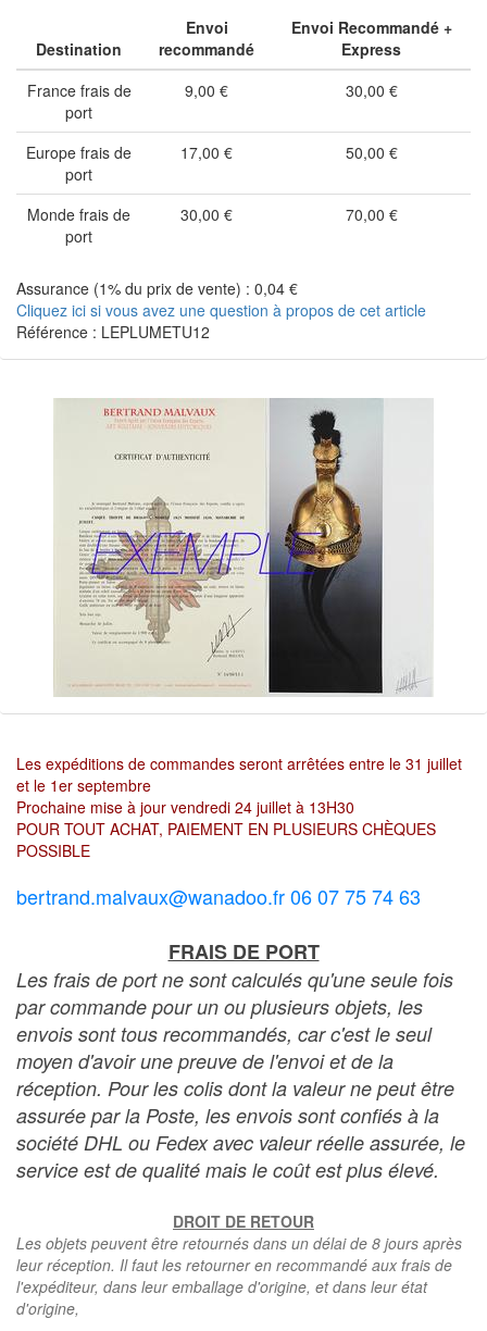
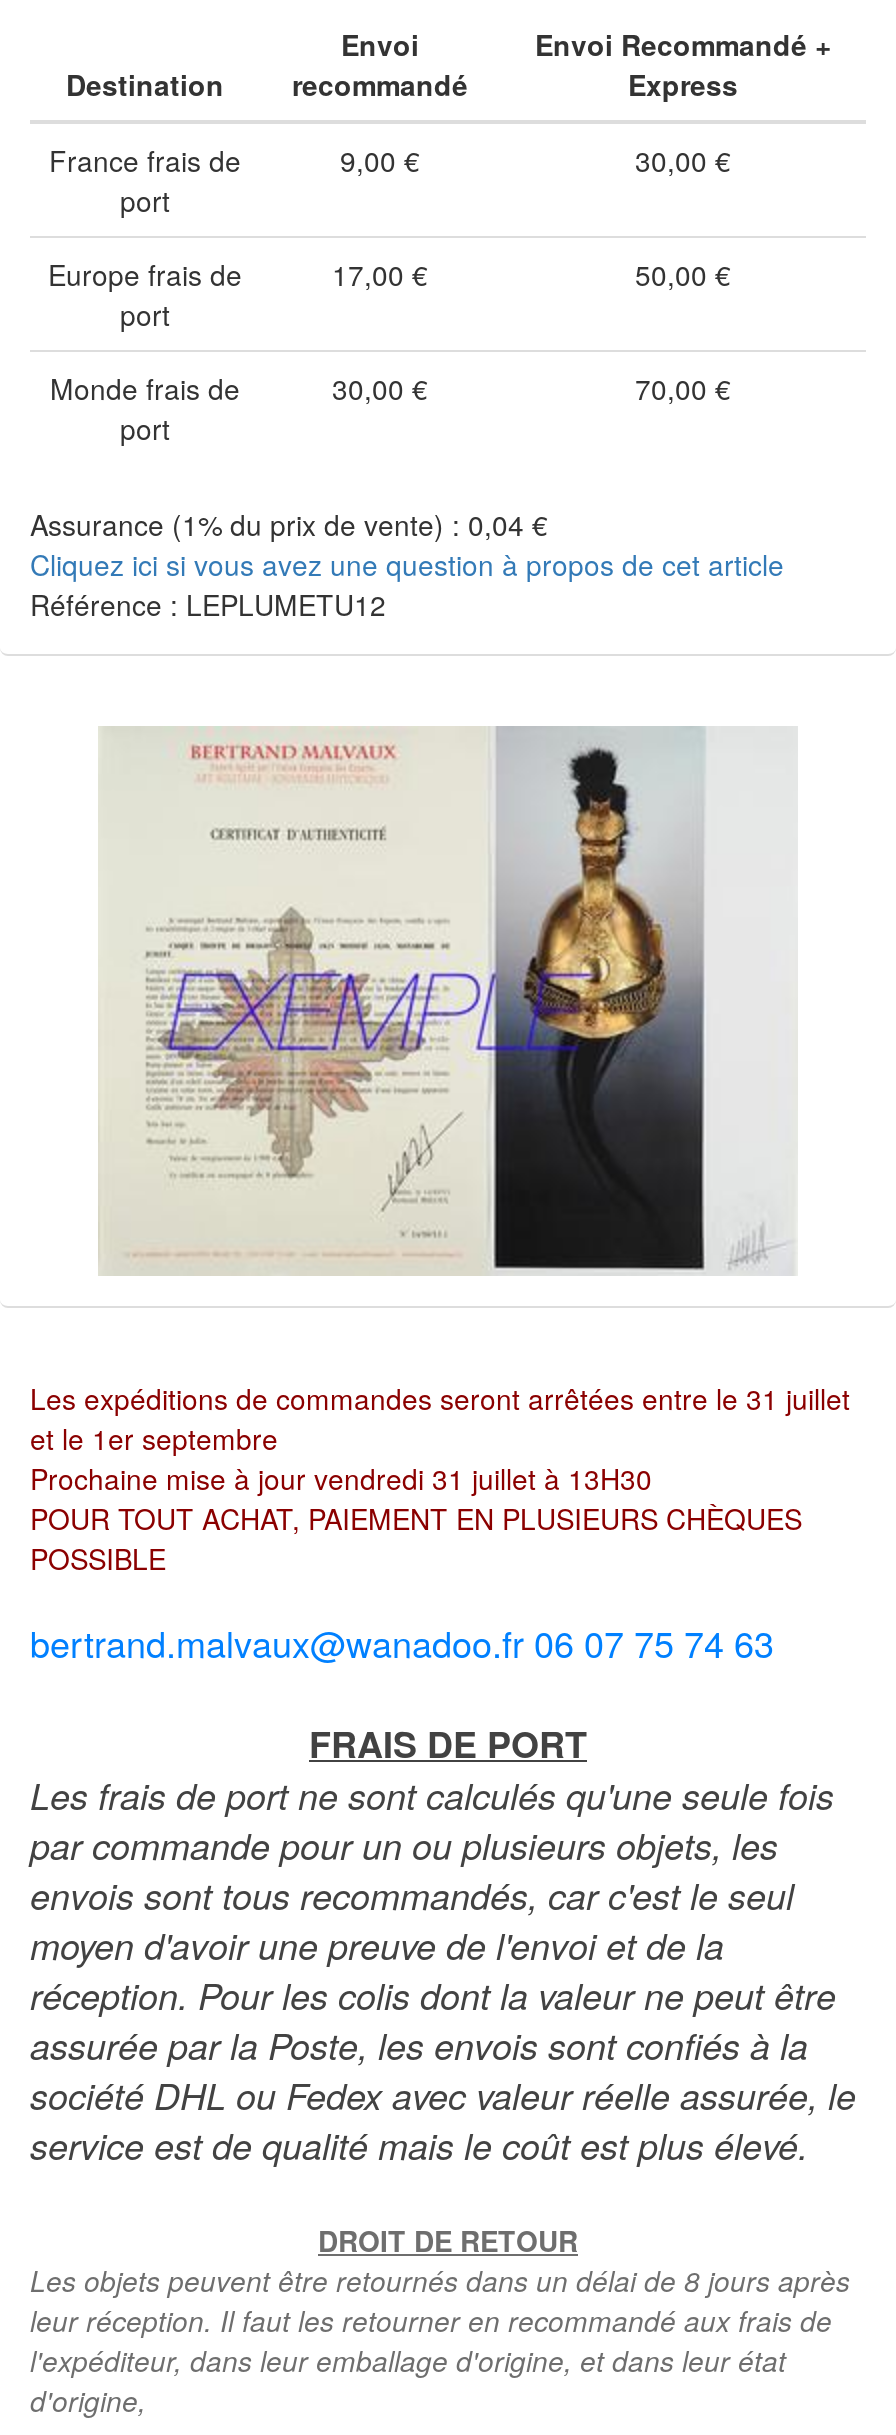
[16,796,354,818] Prochaine mise à jour vendredi 24 juillet à 13H30 -> [30,1458,652,1498] Prochaine mise à jour vendredi 31 juillet à 13H30

